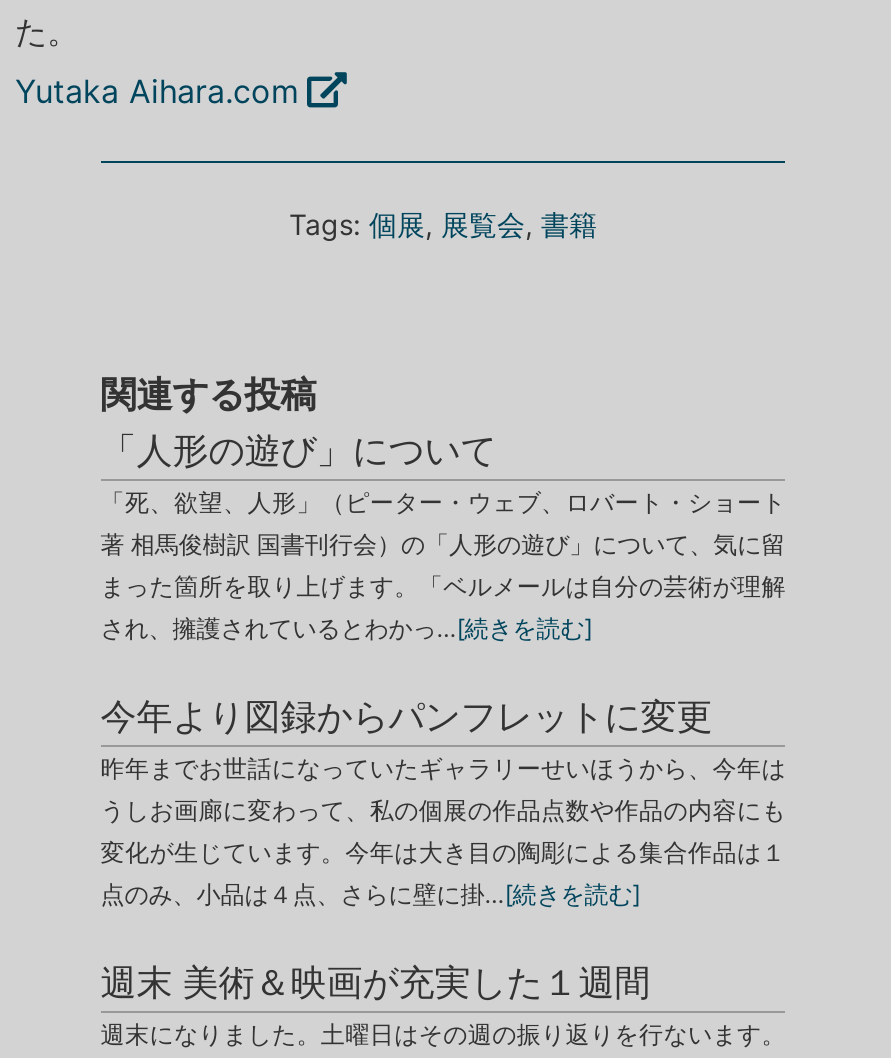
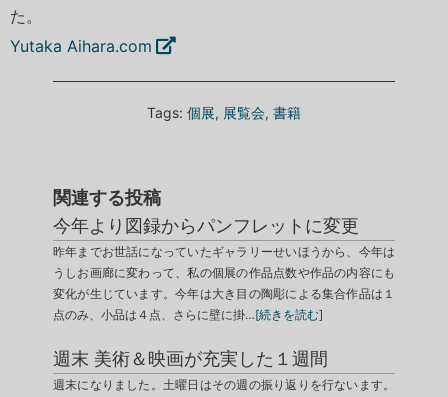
[101,429,785,643] 「人形の遊び」について | 「死、欲望、人形」（ピーター・ウェブ、ロバート・ショート | 著 相馬俊樹訳 国書刊行会）の「人形の遊び」について、気に留 | まった箇所を取り上げます。「ベルメールは自分の芸術が理解 | され、擁護されているとわかっ…[続きを読む] -> none

